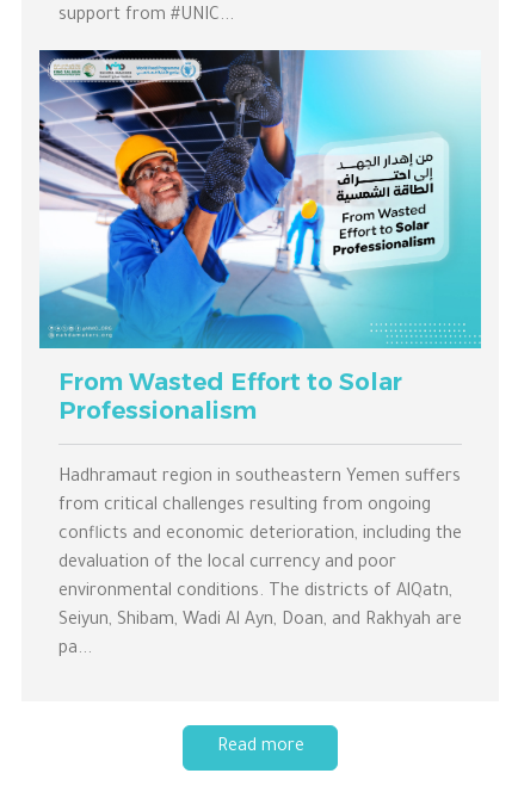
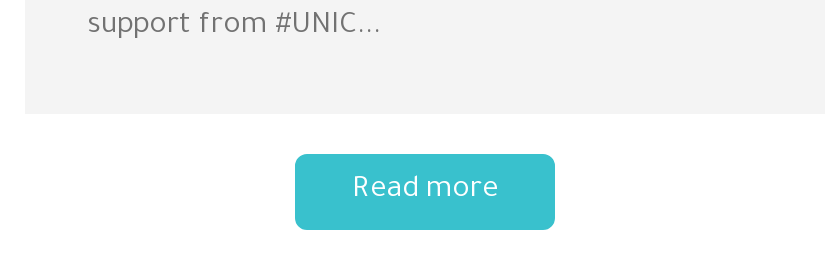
[38,49,482,660] [image] | From Wasted Effort to Solar | Professionalism | Hadhramaut region in southeastern Yemen suffers | from critical challenges resulting from ongoing | conflicts and economic deterioration, including the | devaluation of the local currency and poor | environmental conditions. The districts of AlQatn, | Seiyun, Shibam, Wadi Al Ayn, Doan, and Rakhyah are | pa... -> none

